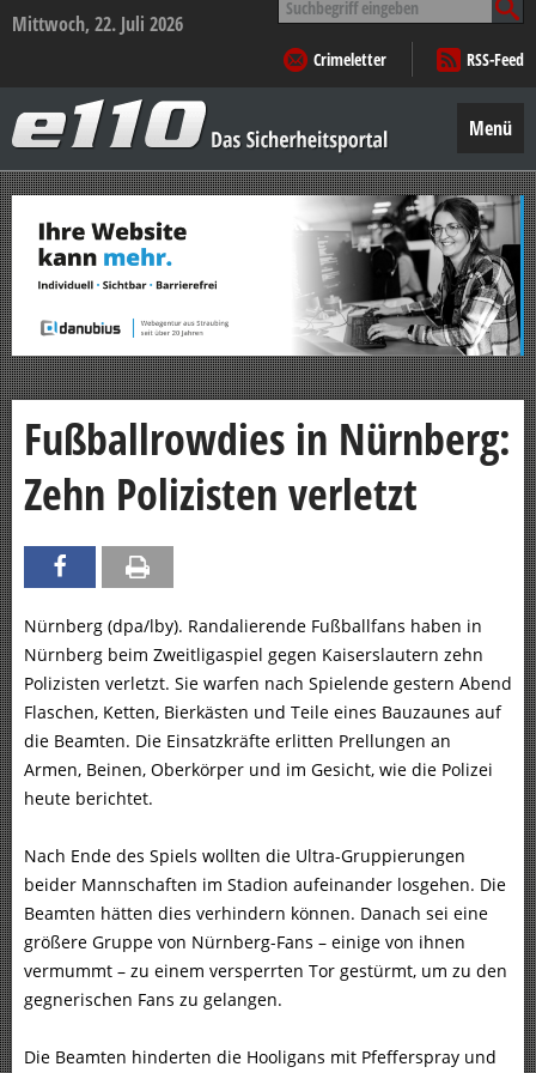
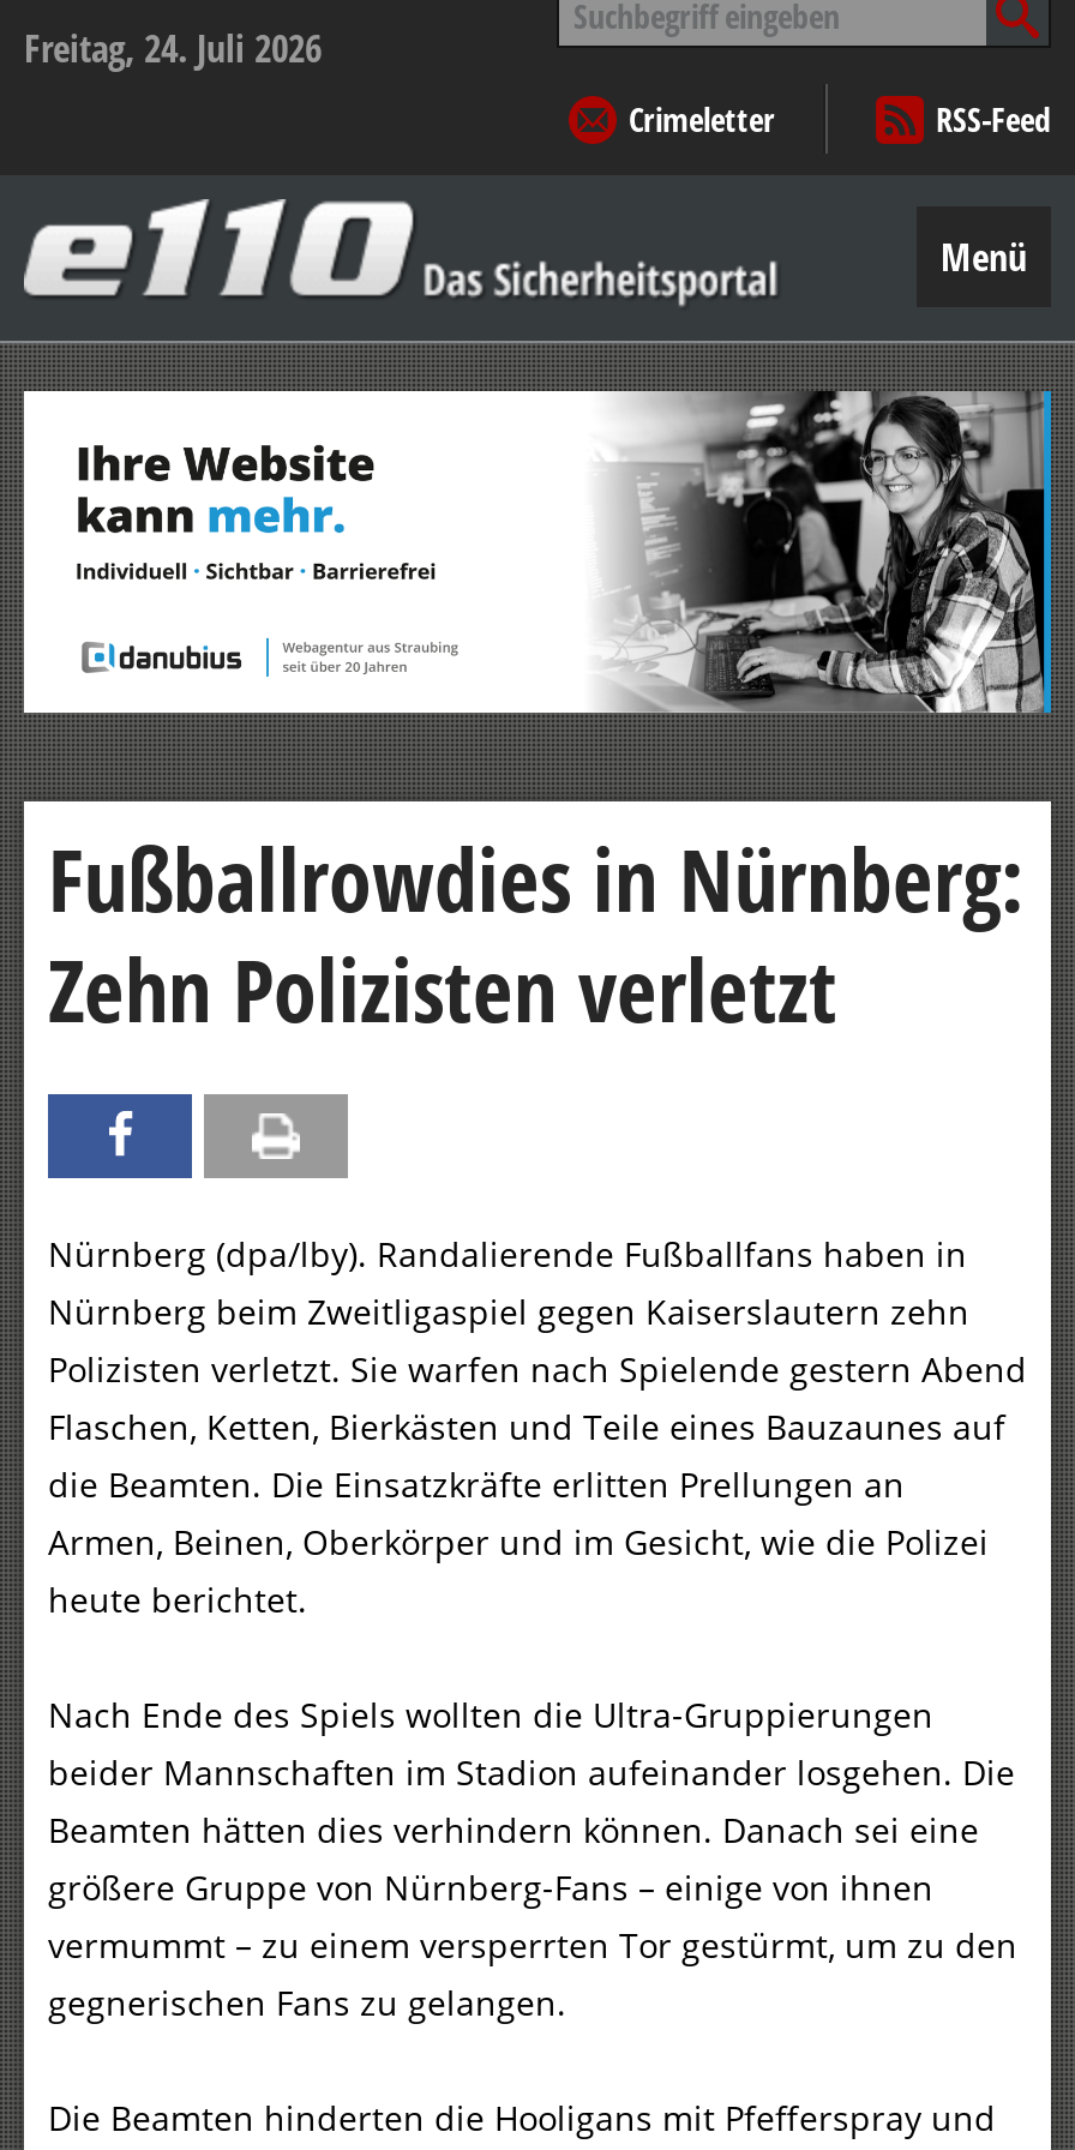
[12,11,183,37] Mittwoch, 22. Juli 2026 -> [24,22,322,74] Freitag, 24. Juli 2026

